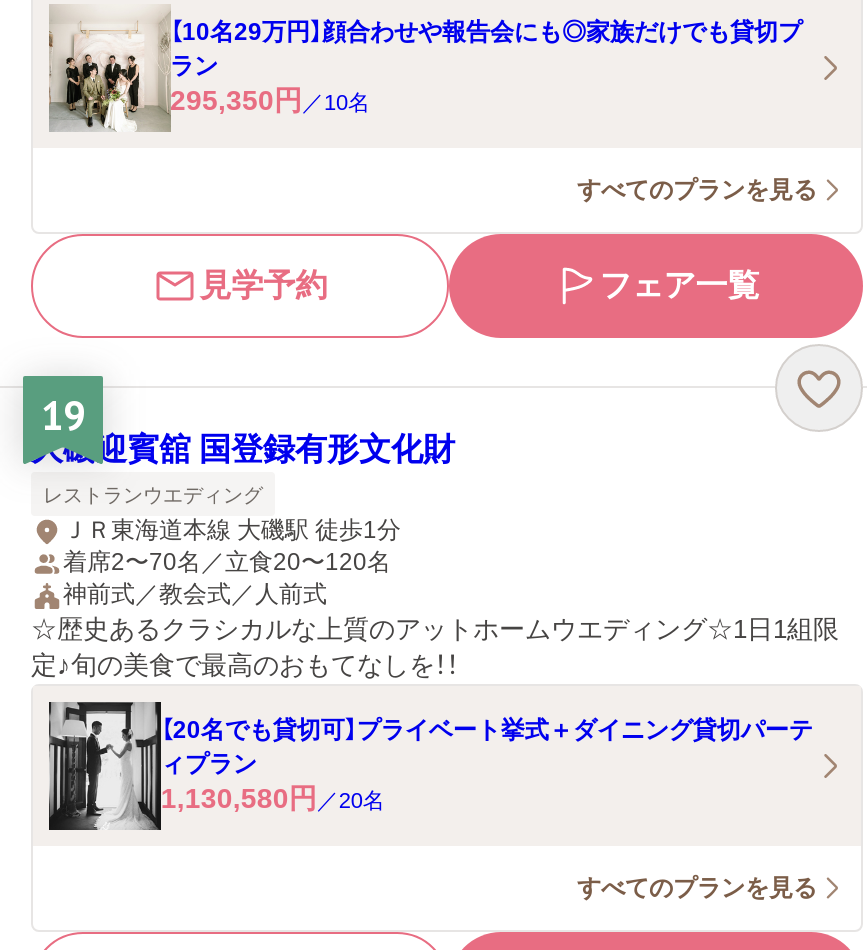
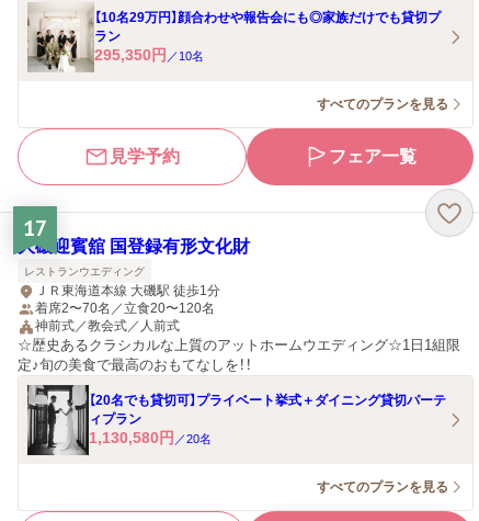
[41,390,85,442] 19 -> [23,214,47,242] 17

